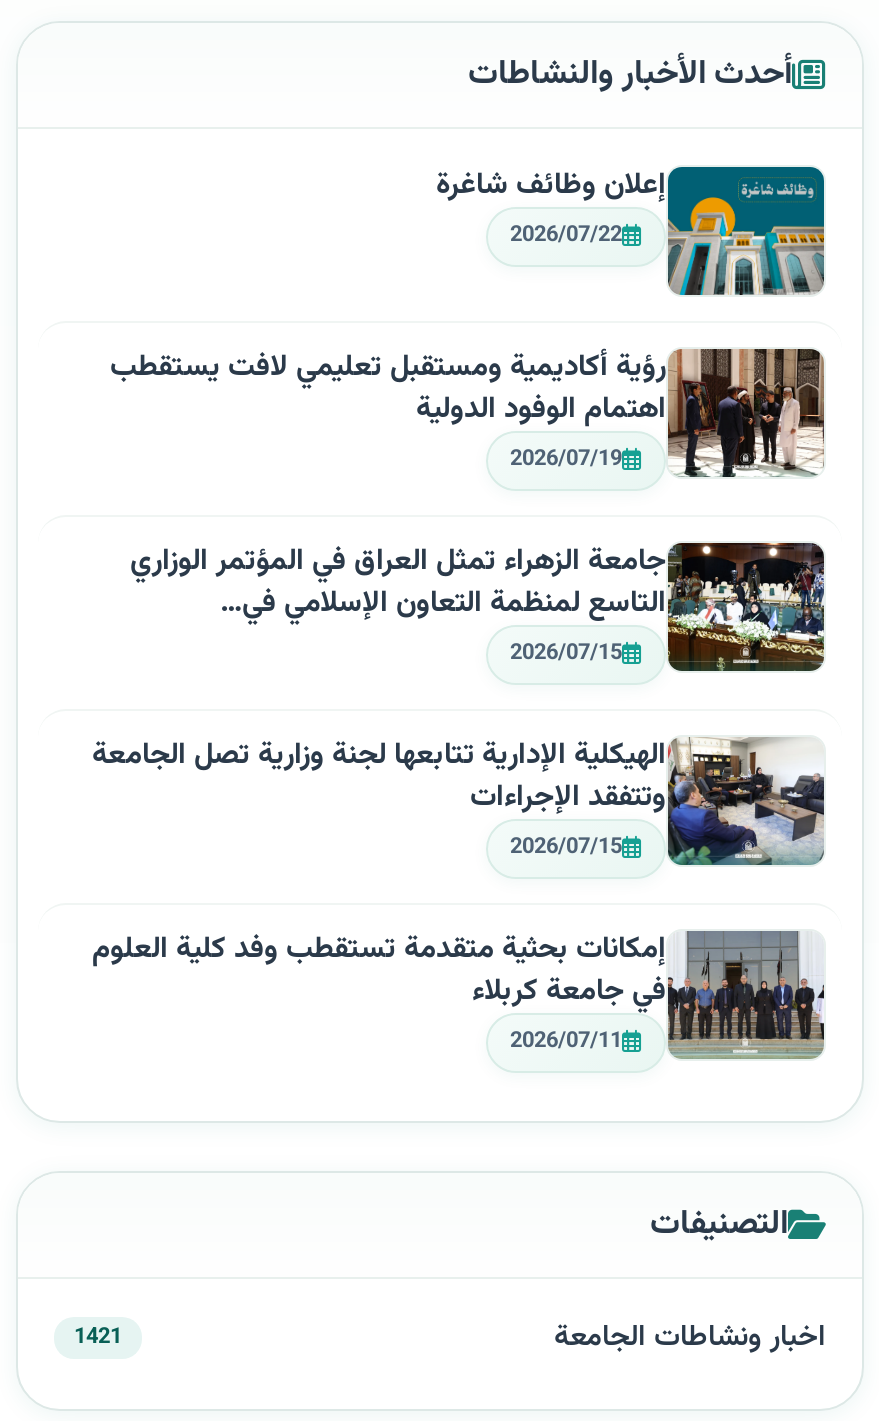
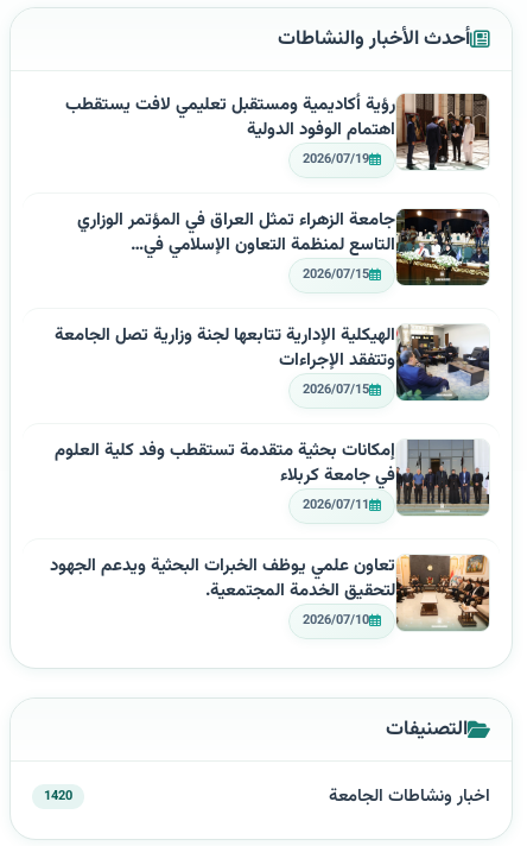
[436,163,826,297] [image] | إعلان وظائف شاغرة | 2026/07/22 -> none
moved [92,345,828,1059] -> [55,91,491,515]: [image] | رؤية أكاديمية ومستقبل تعليمي لافت يستقطب | اهتمام الوفود الدولية | ... | في جامعة كربلاء | 2026/07/11
none -> [50,552,490,631] [image] | تعاون علمي يوظف الخبرات البحثية ويدعم الجهود | لتحقيق الخدمة المجتمعية. | 2026/07/10
[74,1321,122,1355] 1421 -> [44,786,72,807] 1420

